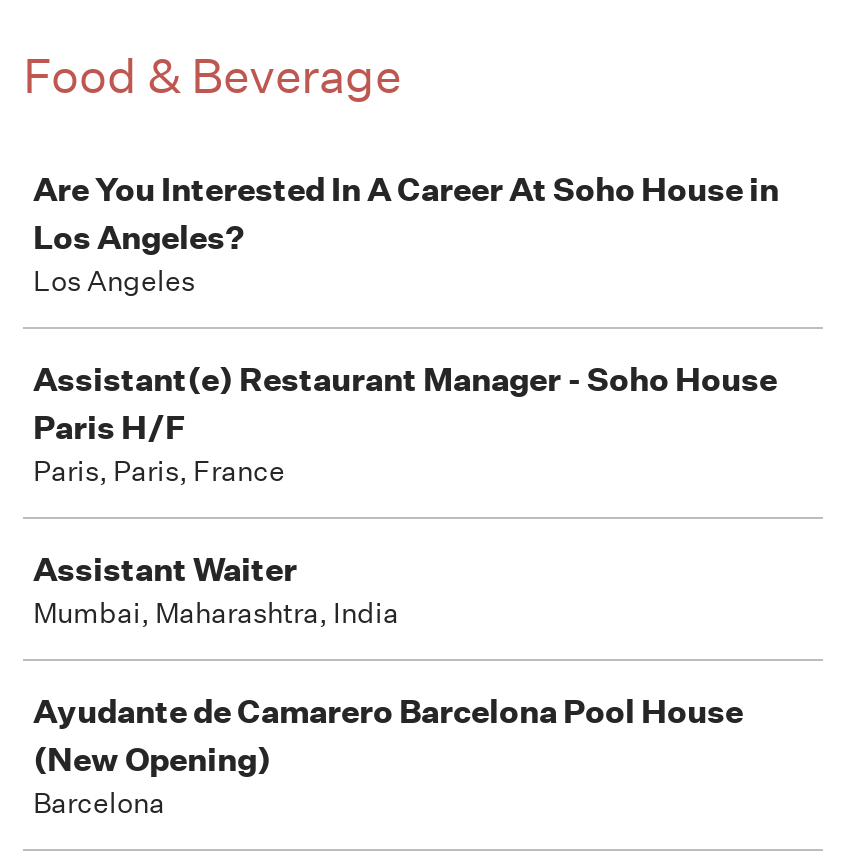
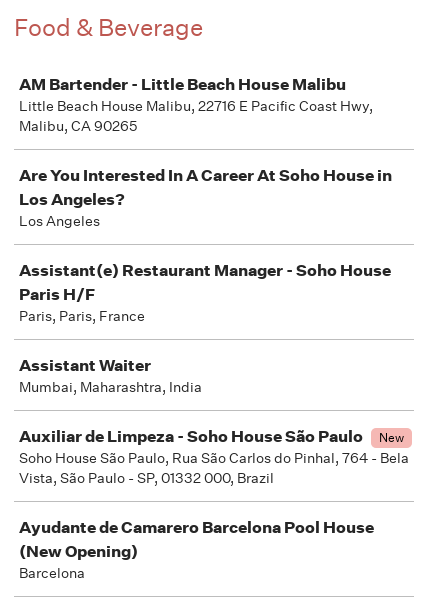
none -> [19,74,373,135] AM Bartender - Little Beach House Malibu | Little Beach House Malibu, 22716 E Pacific Coast Hwy, | Malibu, CA 90265
none -> [19,426,409,487] Auxiliar de Limpeza - Soho House São Paulo | New | Soho House São Paulo, Rua São Carlos do Pinhal, 764 - Bela | Vista, São Paulo - SP, 01332 000, Brazil

